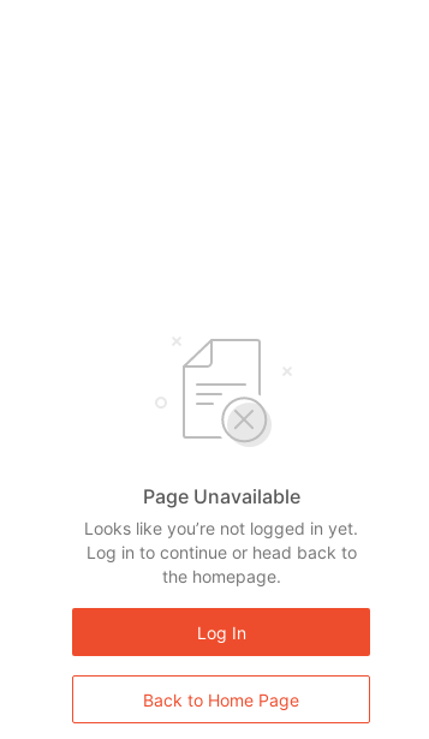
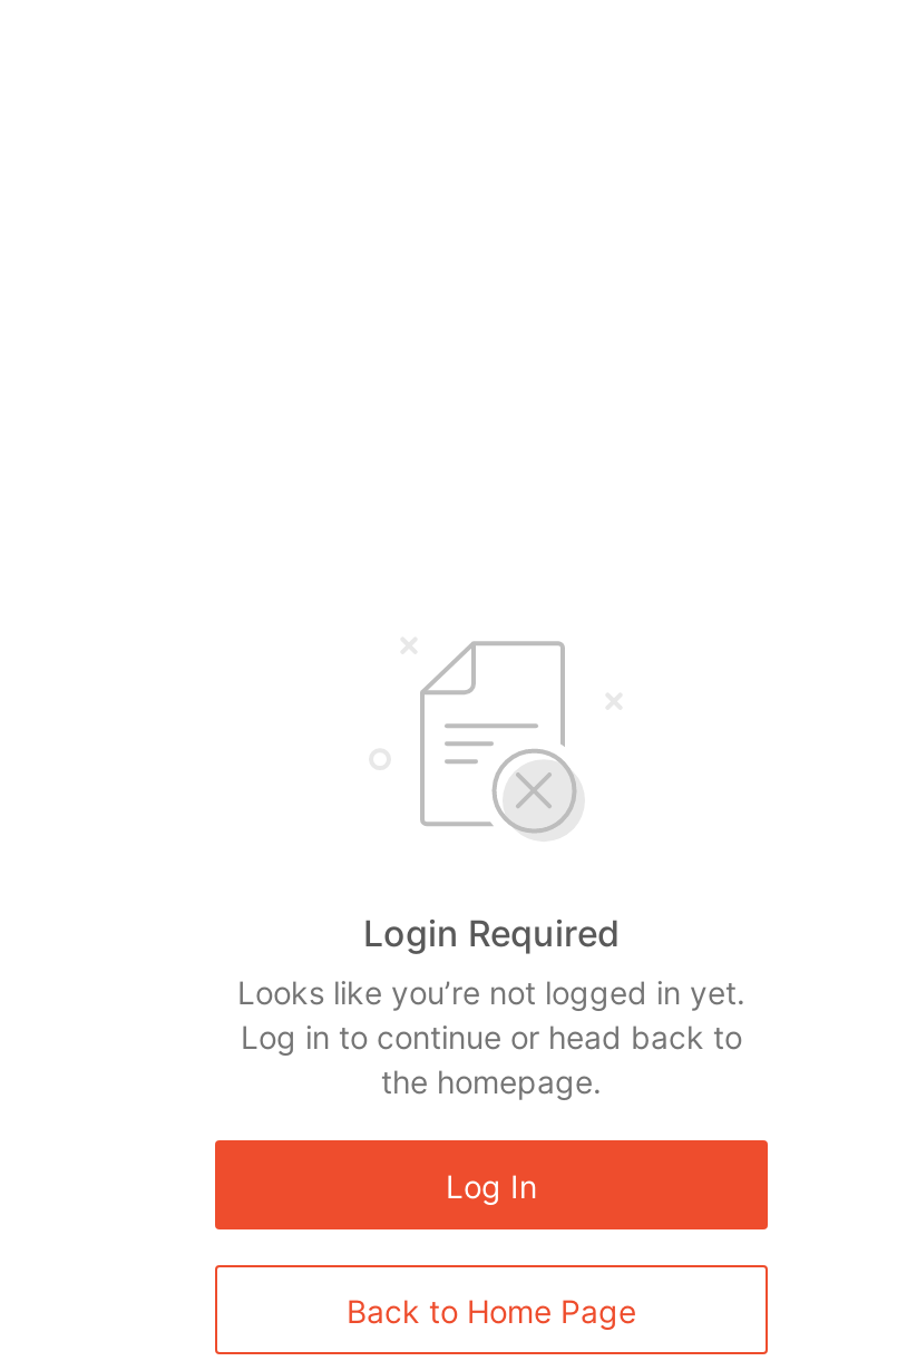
[142,484,300,508] Page Unavailable -> [363,911,620,955] Login Required

